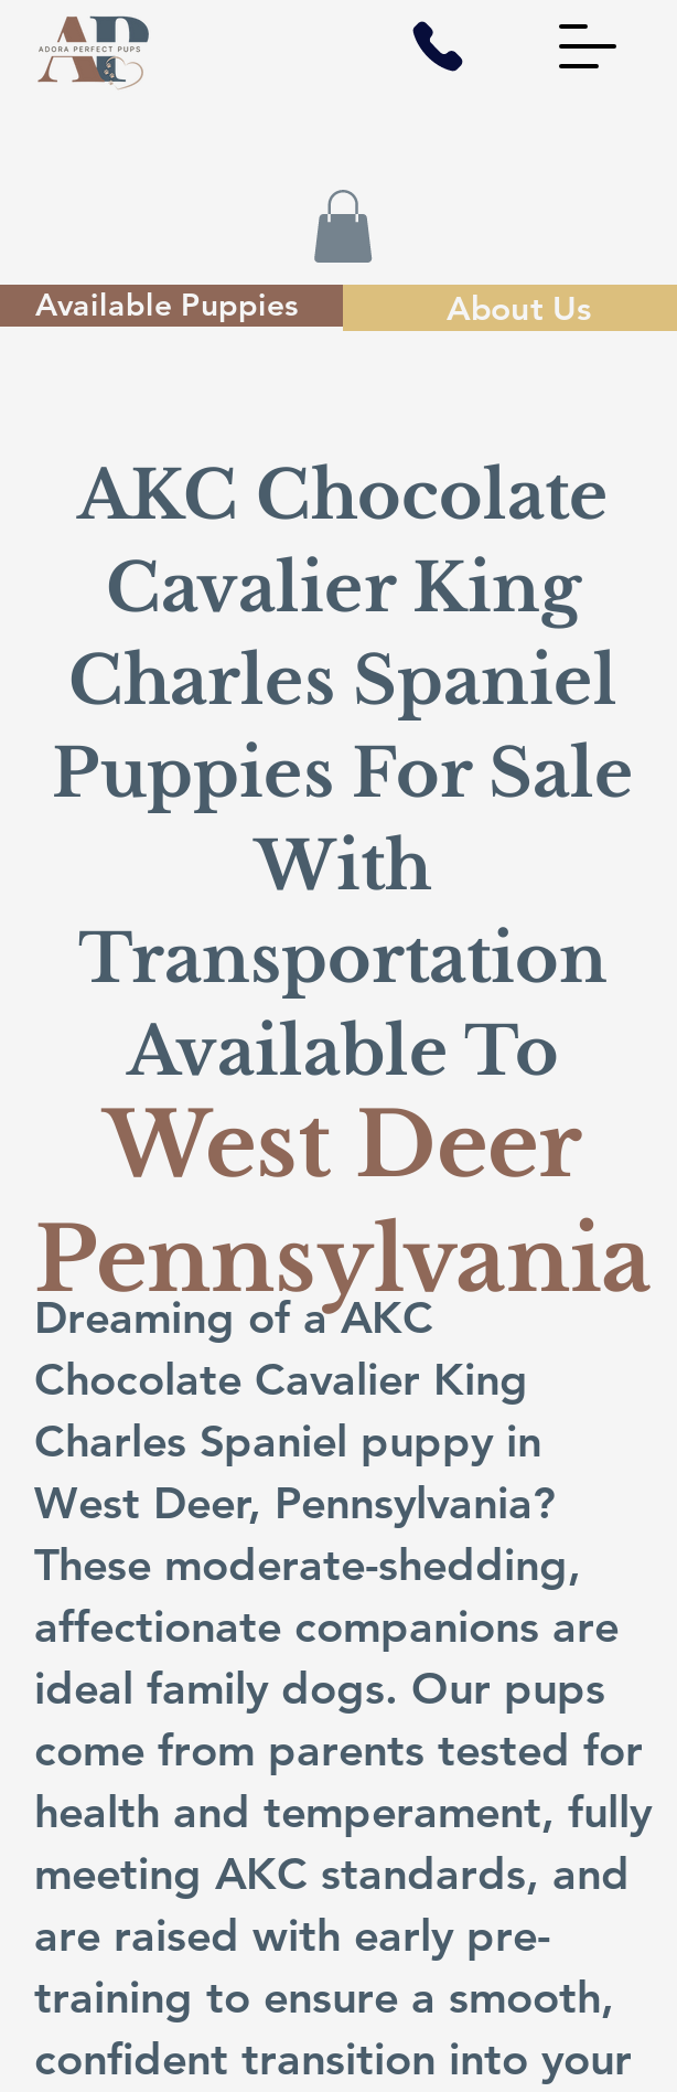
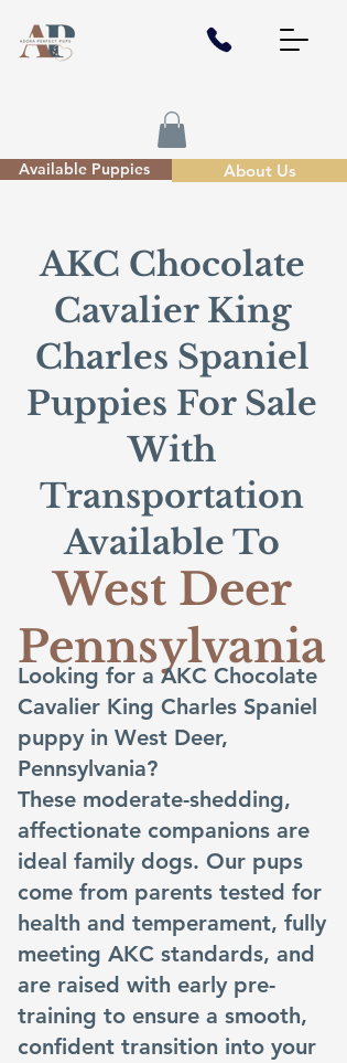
[34,1292,555,1530] Dreaming of a AKC | Chocolate Cavalier King | Charles Spaniel puppy in | West Deer, Pennsylvania? -> [18,663,317,782] Looking for a AKC Chocolate | Cavalier King Charles Spaniel | puppy in West Deer, | Pennsylvania?

